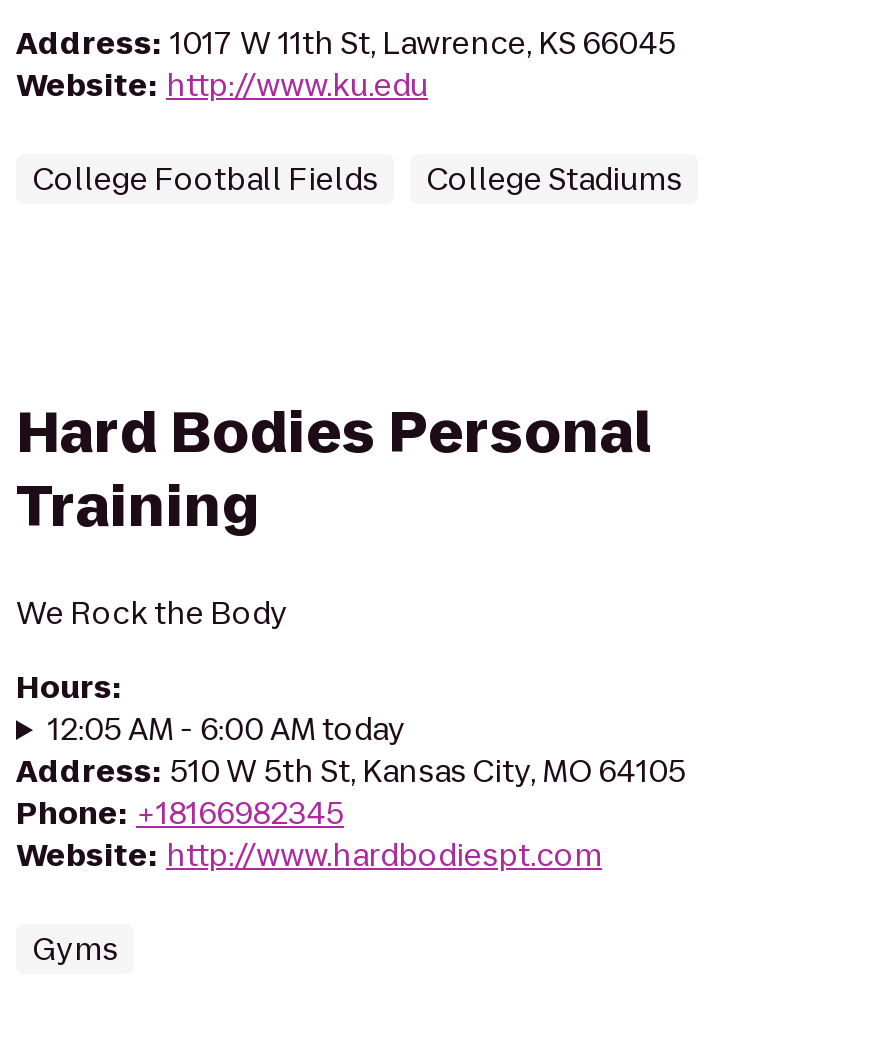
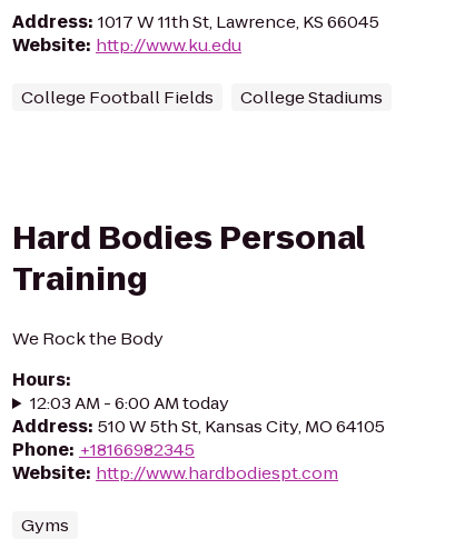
[48,708,406,750] 12:05 AM - 6:00 AM today -> [30,391,229,415] 12:03 AM - 6:00 AM today

